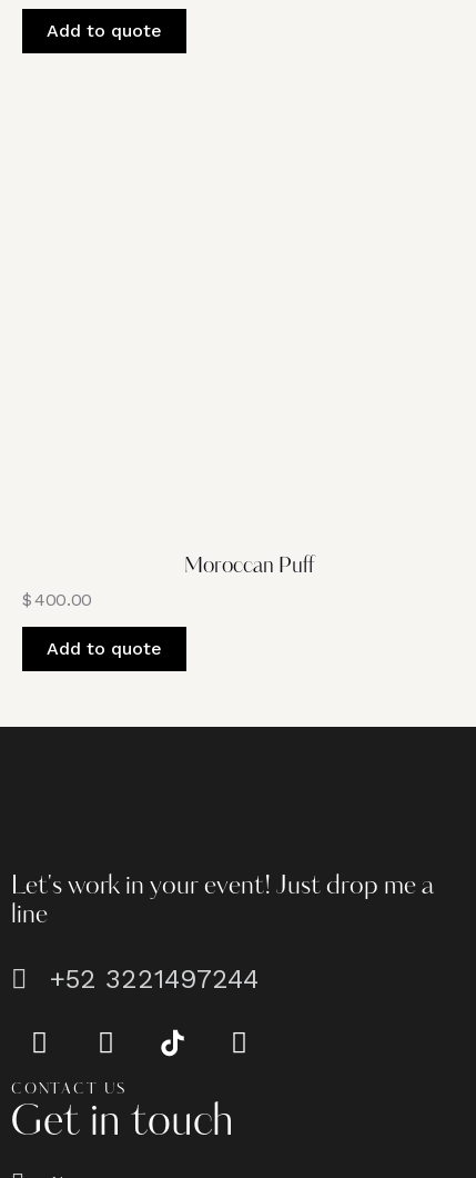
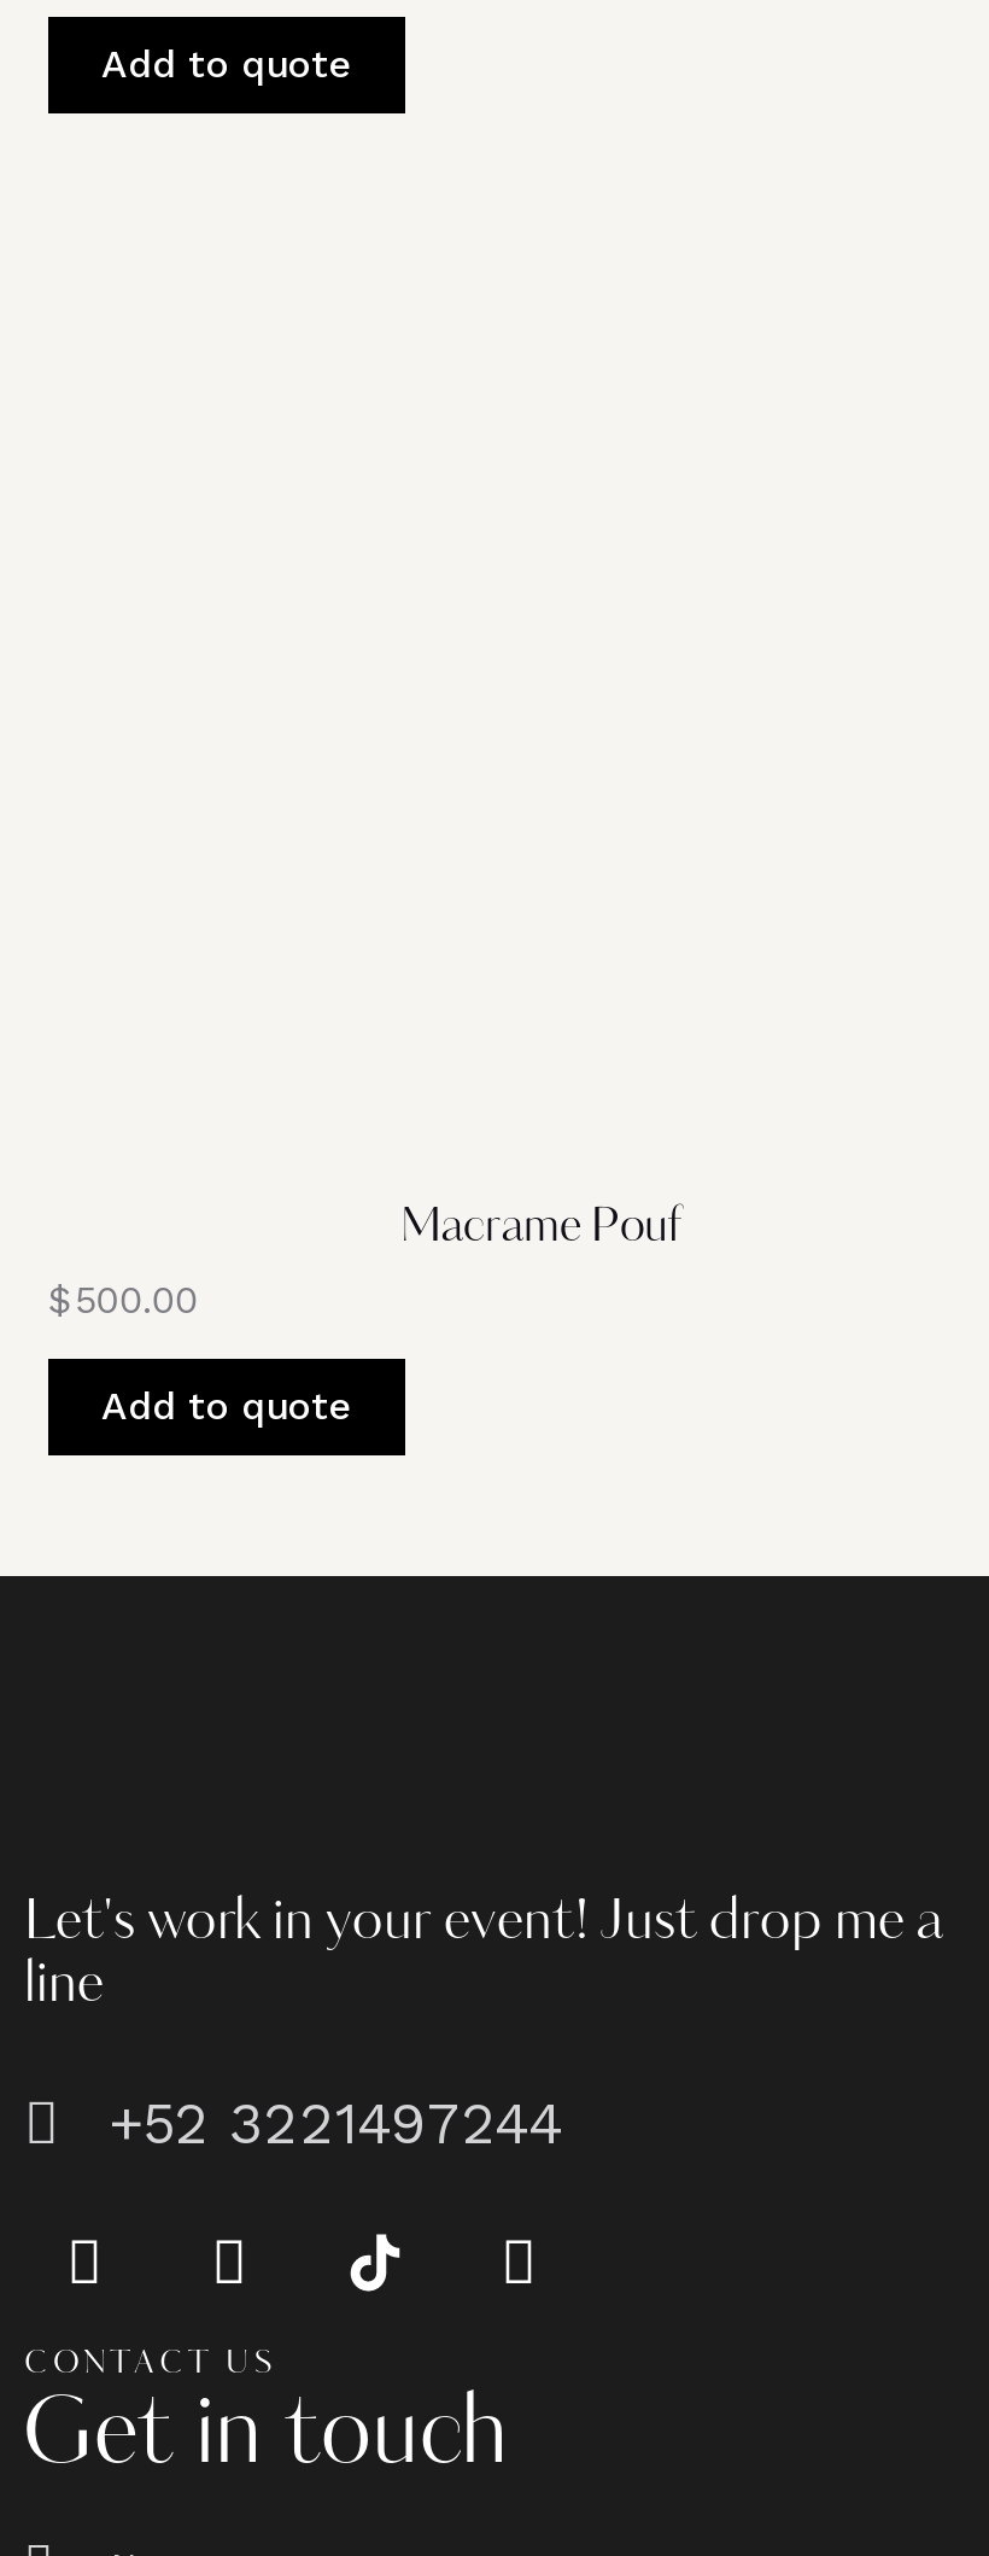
[184,557,313,578] Moroccan Puff -> [400,1207,680,1252] Macrame Pouf
[22,589,92,610] $400.00 -> [48,1277,198,1322] $500.00

